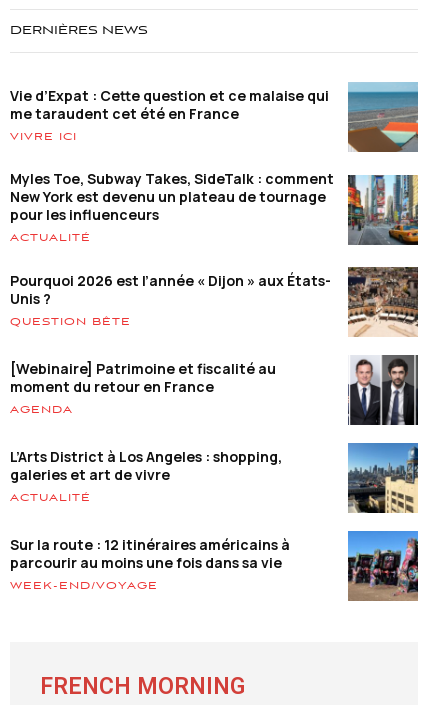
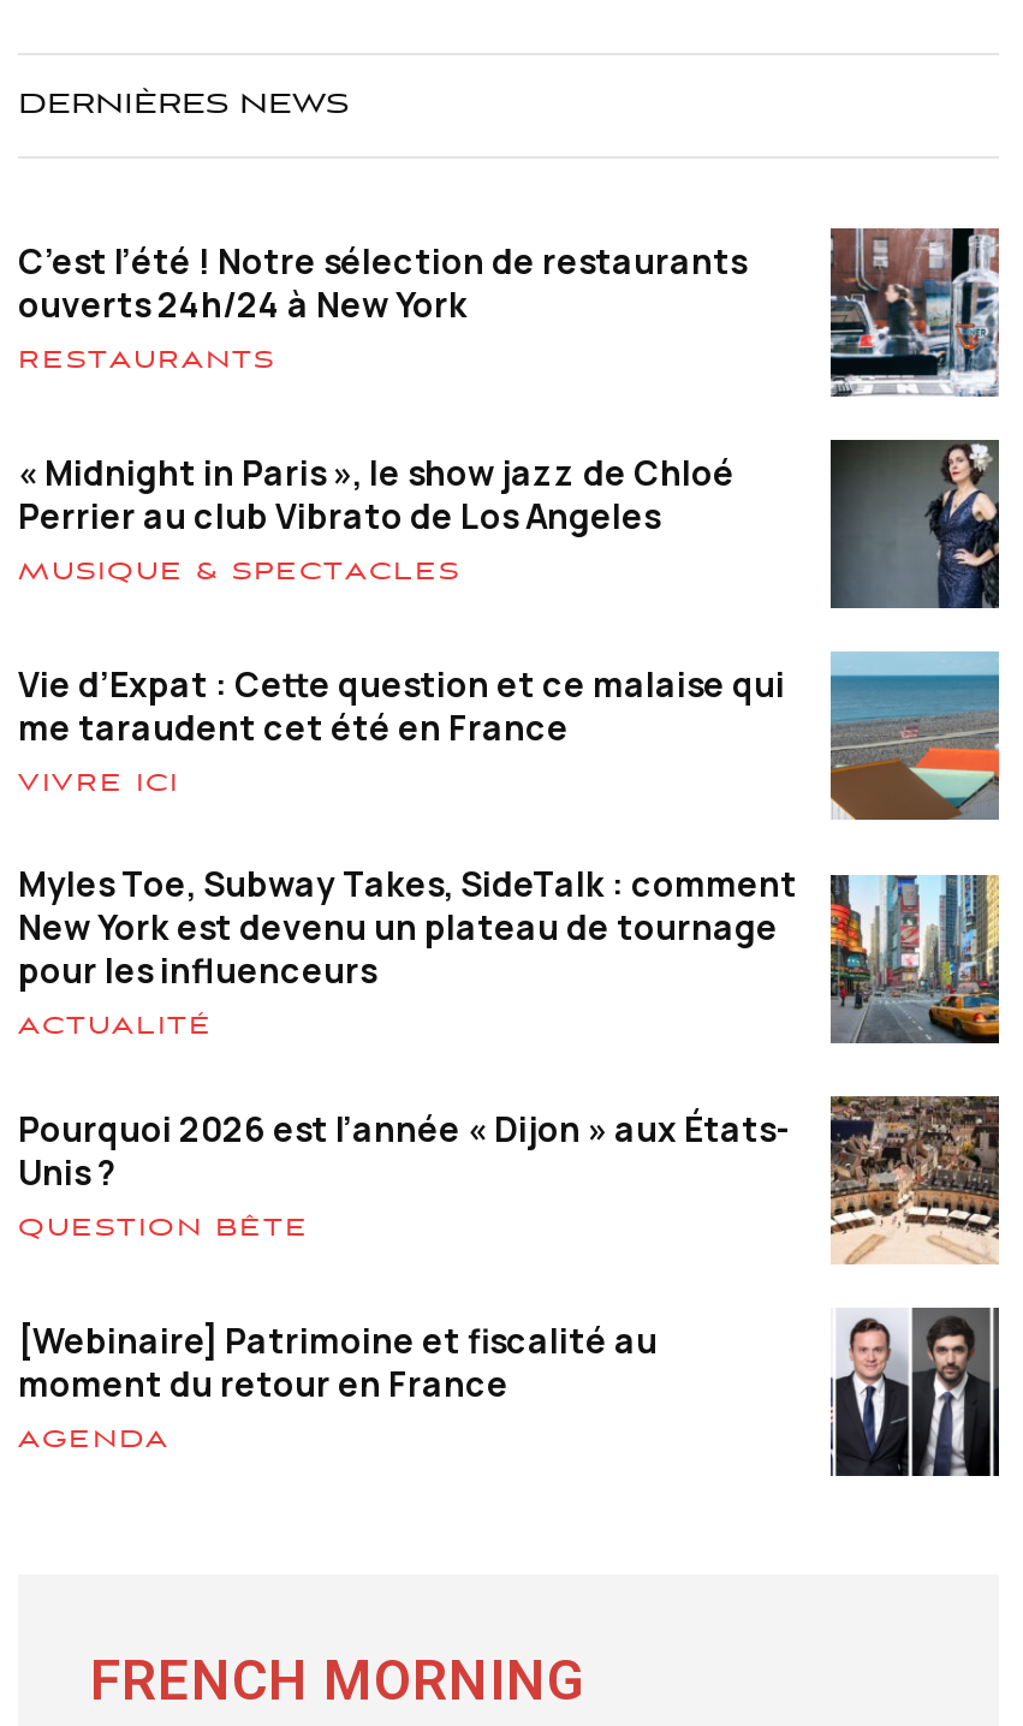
none -> [18,226,1001,585] [image] | C’est l’été ! Notre sélection de restaurants | ouverts 24h/24 à New York | RESTAURANTS | « Midnight in Paris », le show jazz de Chloé | Perrier au club Vibrato de Los Angeles | MUSIQUE & SPECTACLES
none -> [828,438,1001,611] [image]
moved [10,85,420,415] -> [18,660,1004,1453]: [image] | Vie d’Expat : Cette question et ce malaise qui | me taraudent cet été en France | ... | moment du retour en France | AGENDA
[10,446,290,591] L’Arts District à Los Angeles : shopping, | galeries et art de vivre | ACTUALITÉ | Sur la route : 12 itinéraires américains à | parcourir au moins une fois dans sa vie | WEEK-END/VOYAGE -> none
[347,442,419,514] [image] -> none
[347,530,419,602] [image] -> none

